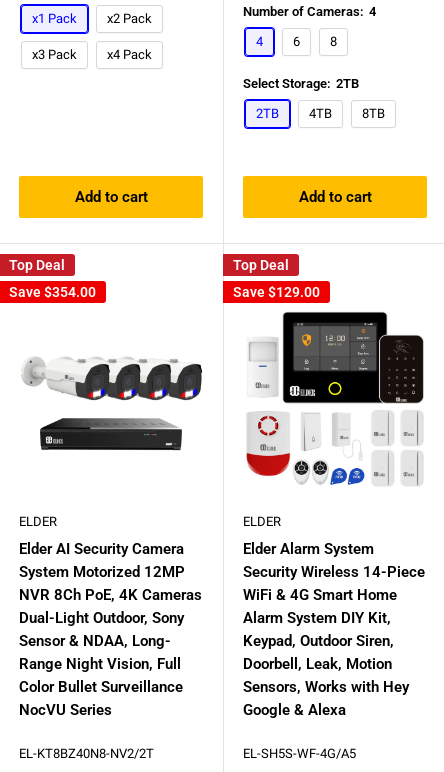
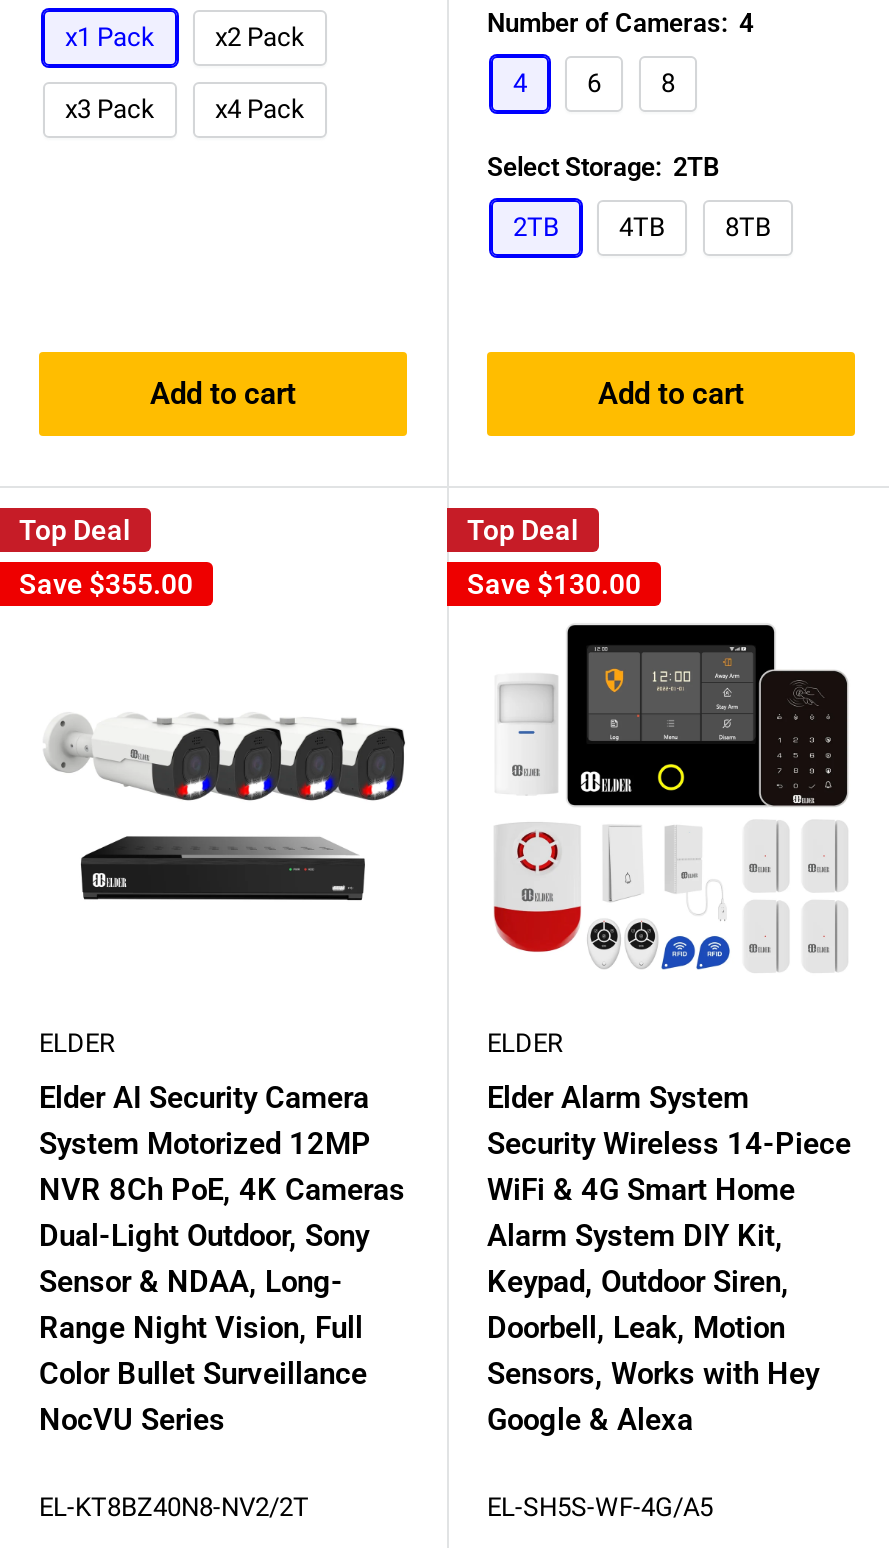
[9,284,96,300] Save $354.00 -> [19,568,193,600] Save $355.00
[233,284,320,300] Save $129.00 -> [467,568,641,600] Save $130.00

